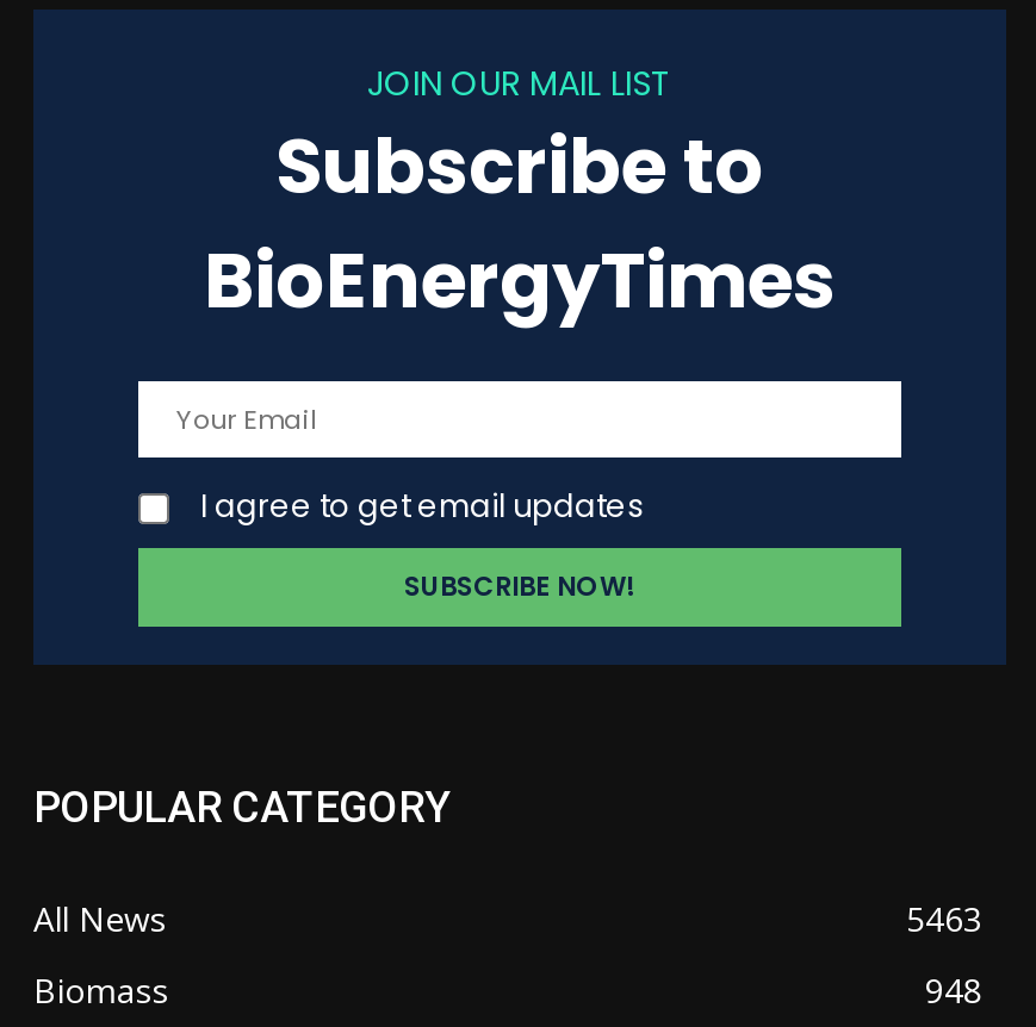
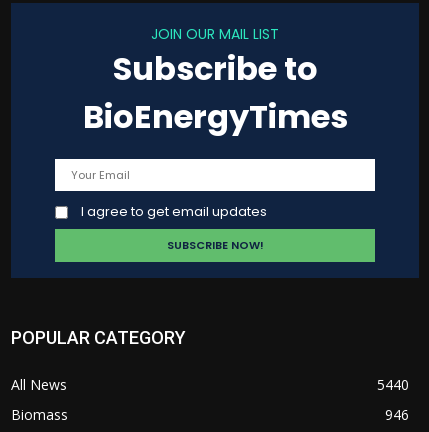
[906,895,982,941] 5463 -> [377,375,409,394] 5440
[925,967,982,1012] 948 -> [385,405,409,424] 946

